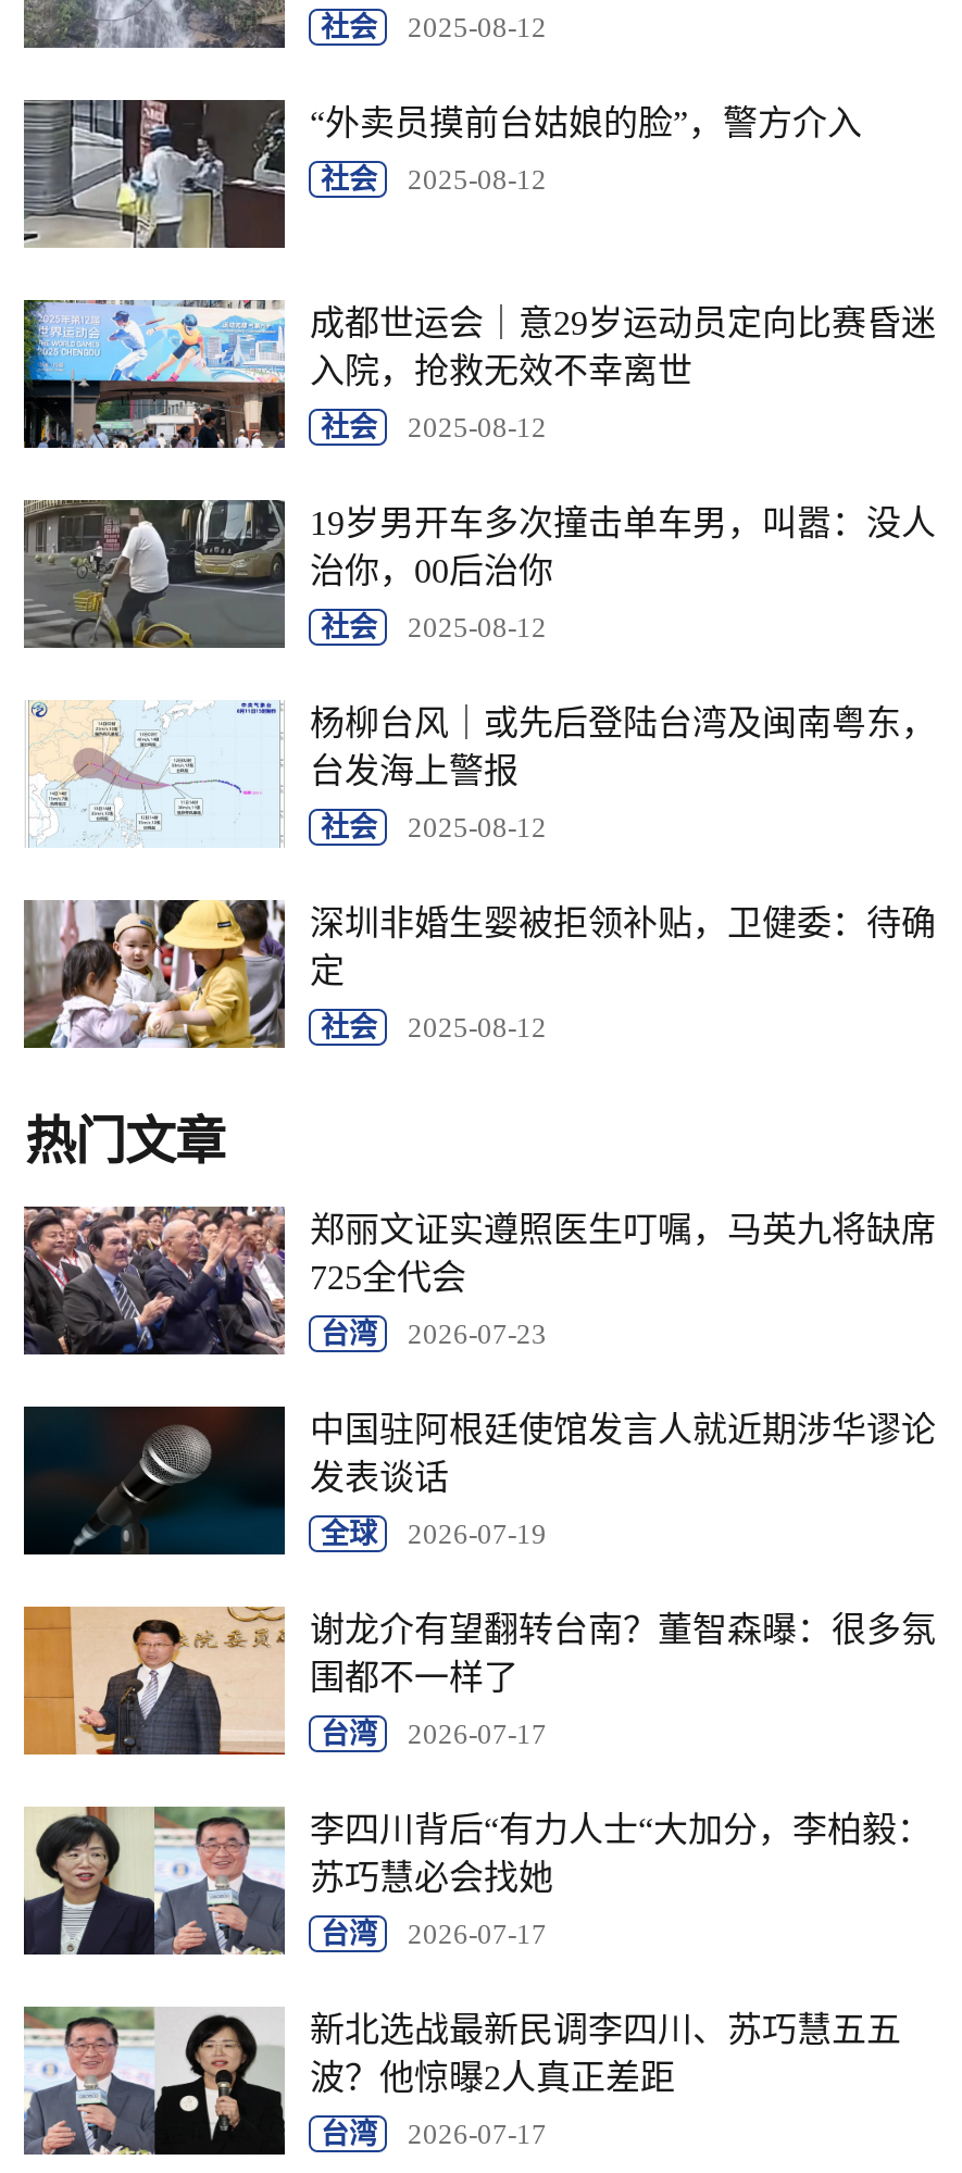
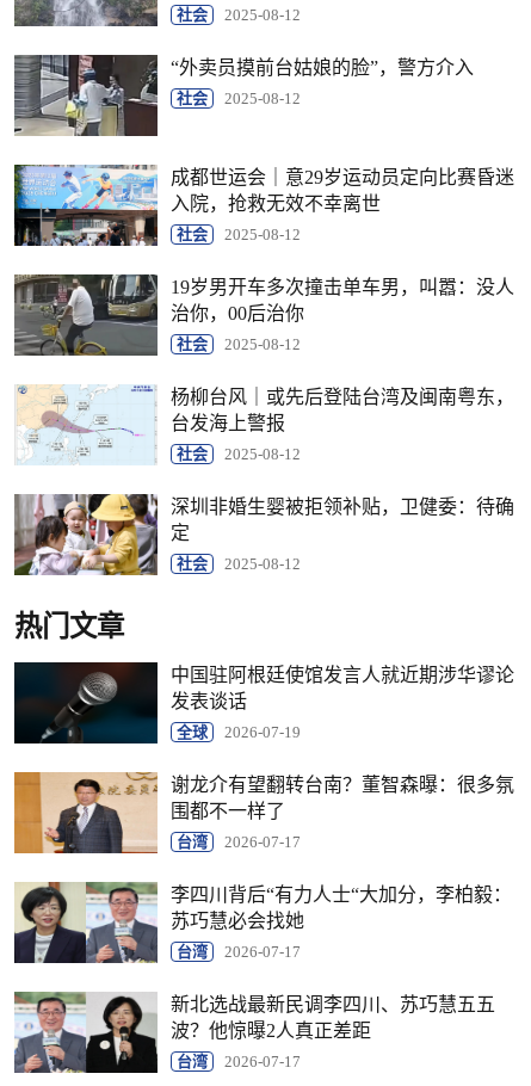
[22,1204,936,1357] [image] | 郑丽文证实遵照医生叮嘱，马英九将缺席 | 725全代会 | 台湾 | 2026-07-23 -> none

